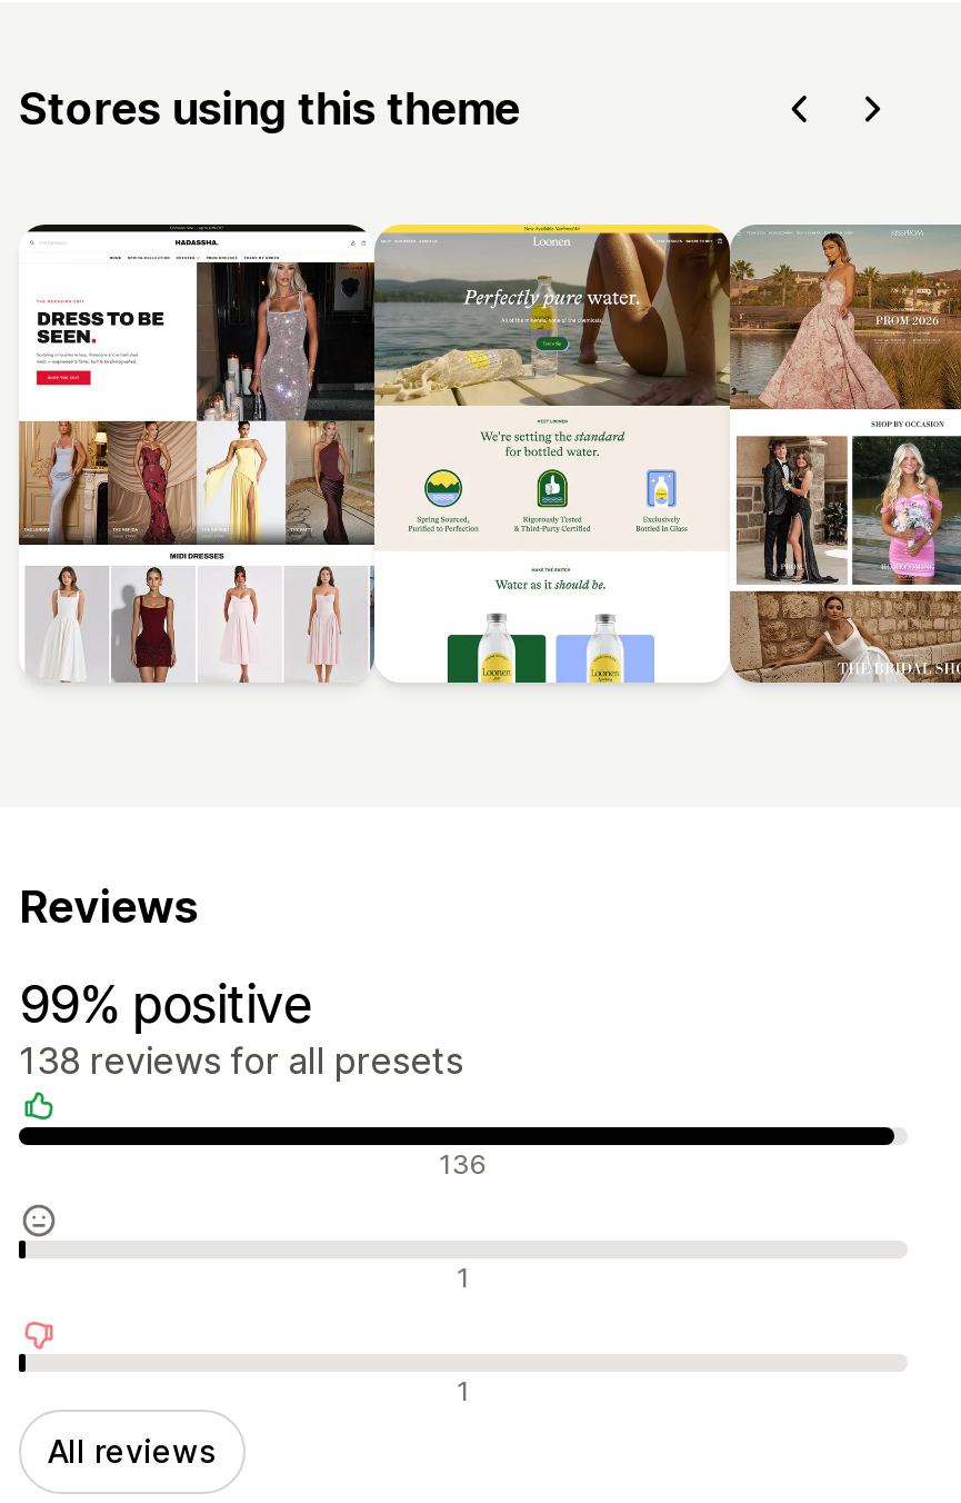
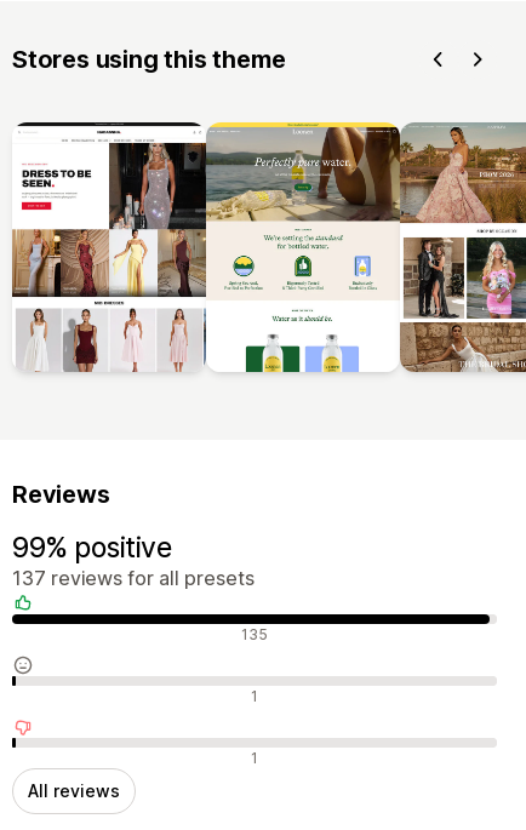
[19,1038,463,1082] 138 reviews for all presets -> [12,566,255,590] 137 reviews for all presets
[439,1147,488,1180] 136 -> [241,625,268,643] 135

